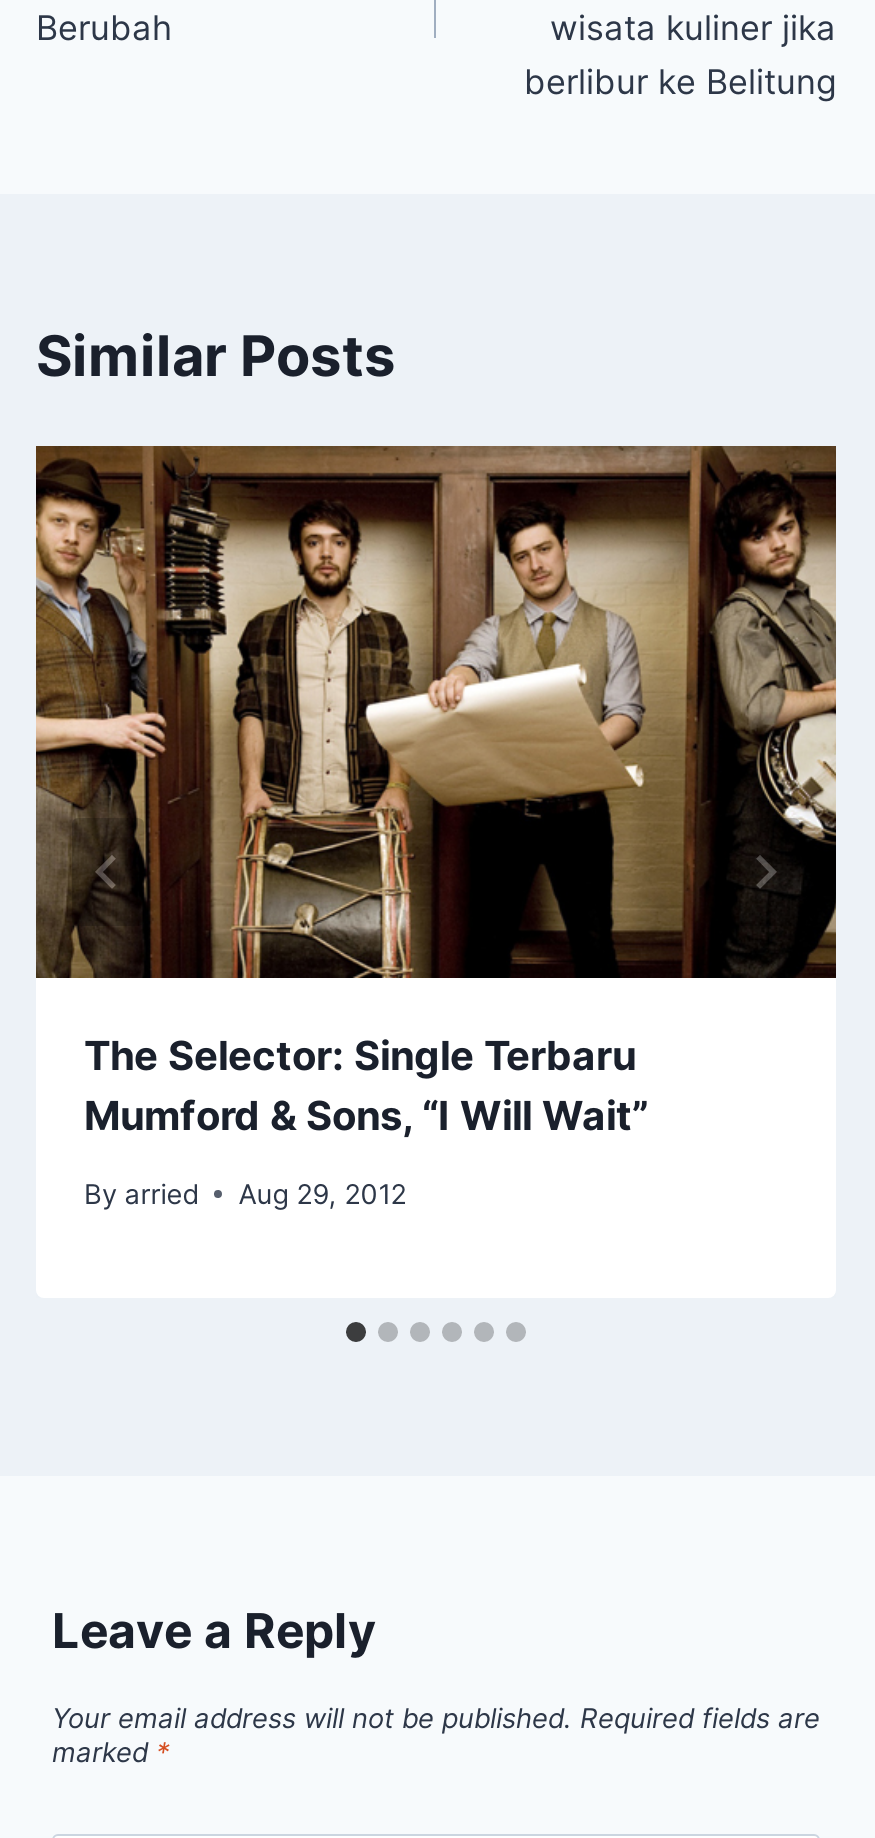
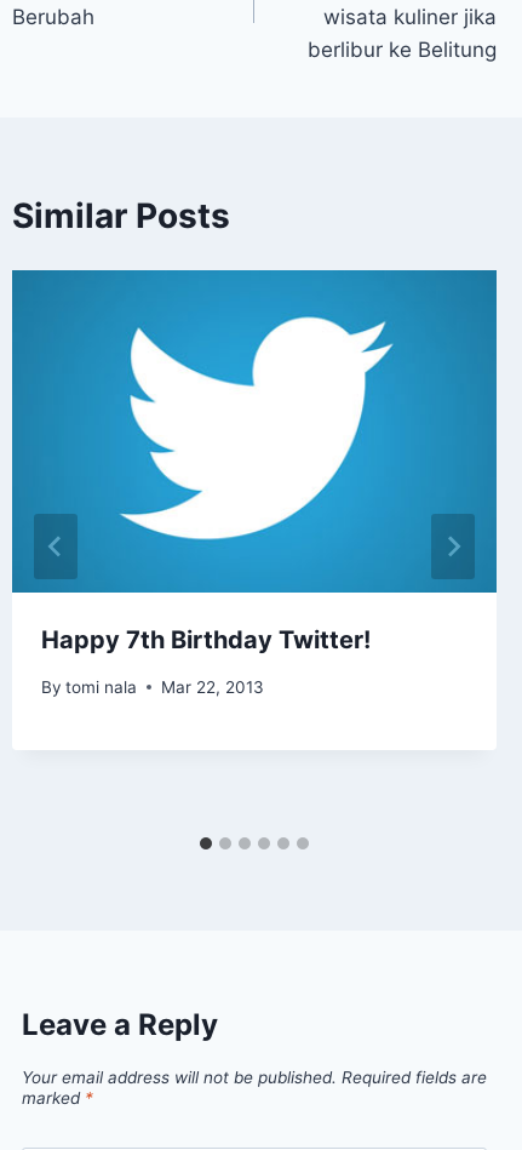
[34,444,838,1141] [image] | The Selector: Single Terbaru | Mumford & Sons, “I Will Wait” -> [11,269,498,655] [image] | Happy 7th Birthday Twitter!
[84,1178,406,1210] By arried | Aug 29, 2012 -> [41,677,264,697] By tomi nala | Mar 22, 2013

